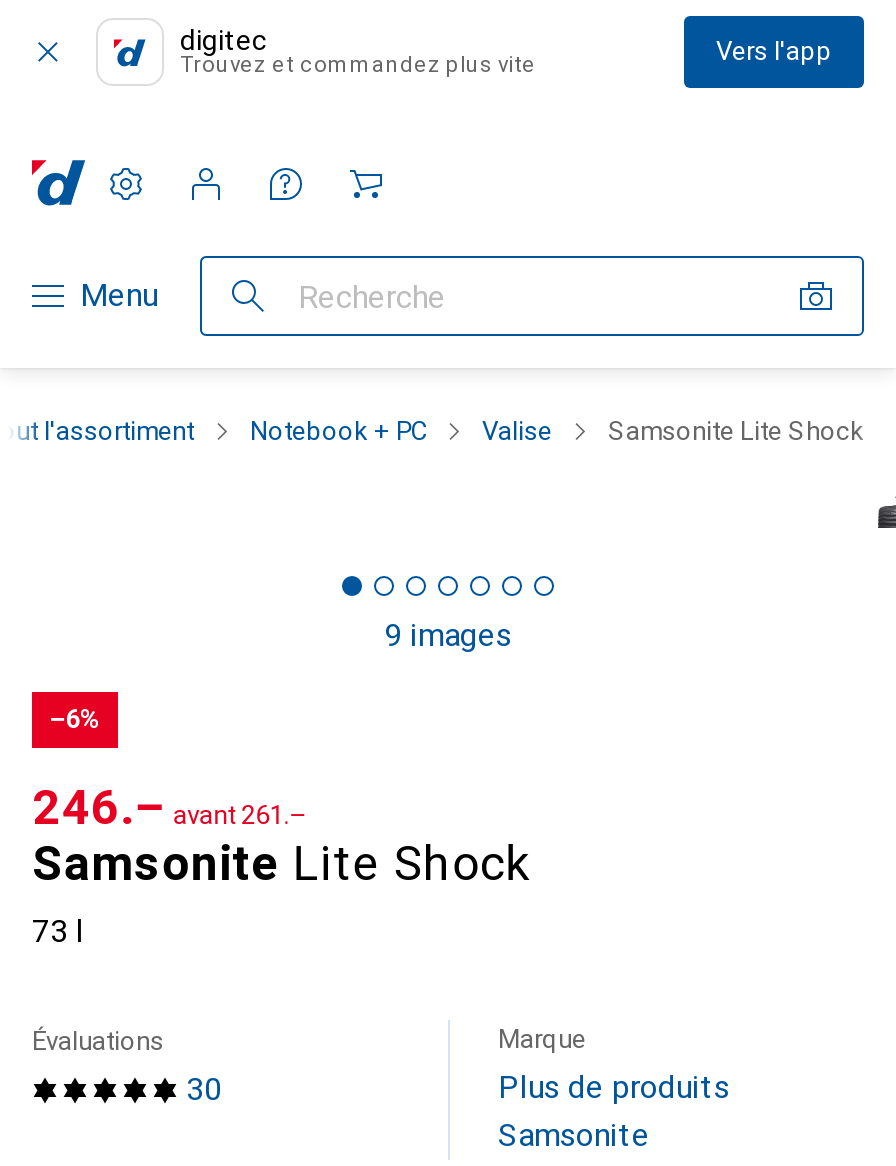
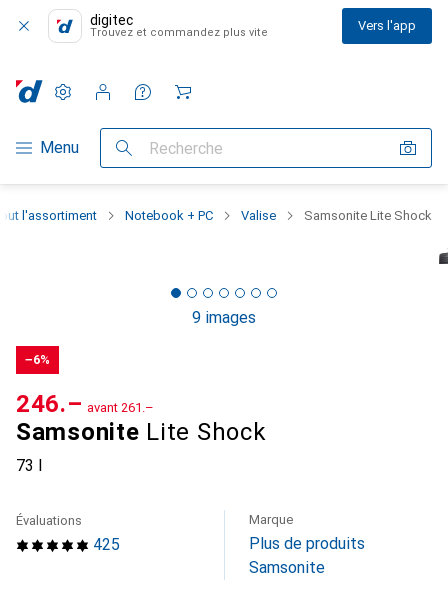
[186,1070,222,1108] 30 -> [93,535,120,554] 425

